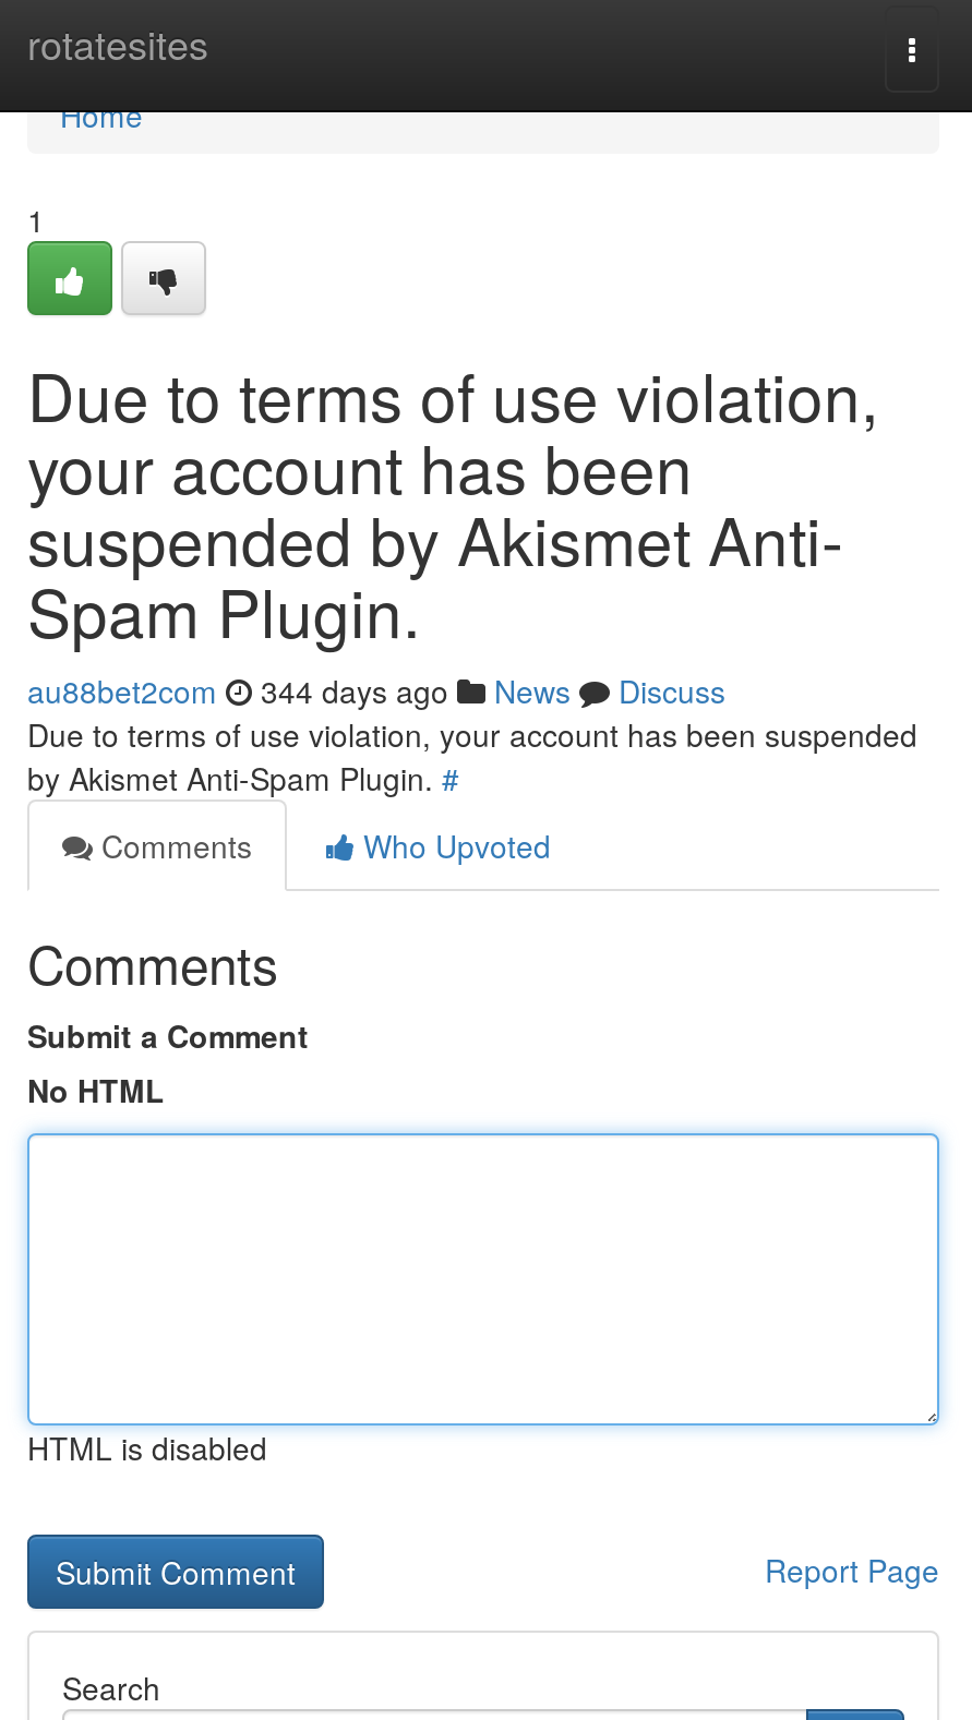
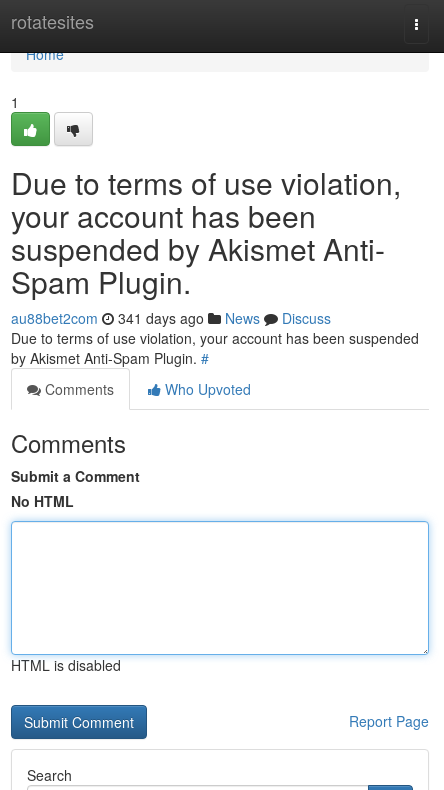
[27,669,725,712] au88bet2com 344 days ago News Discuss -> [11,308,331,328] au88bet2com 341 days ago News Discuss

